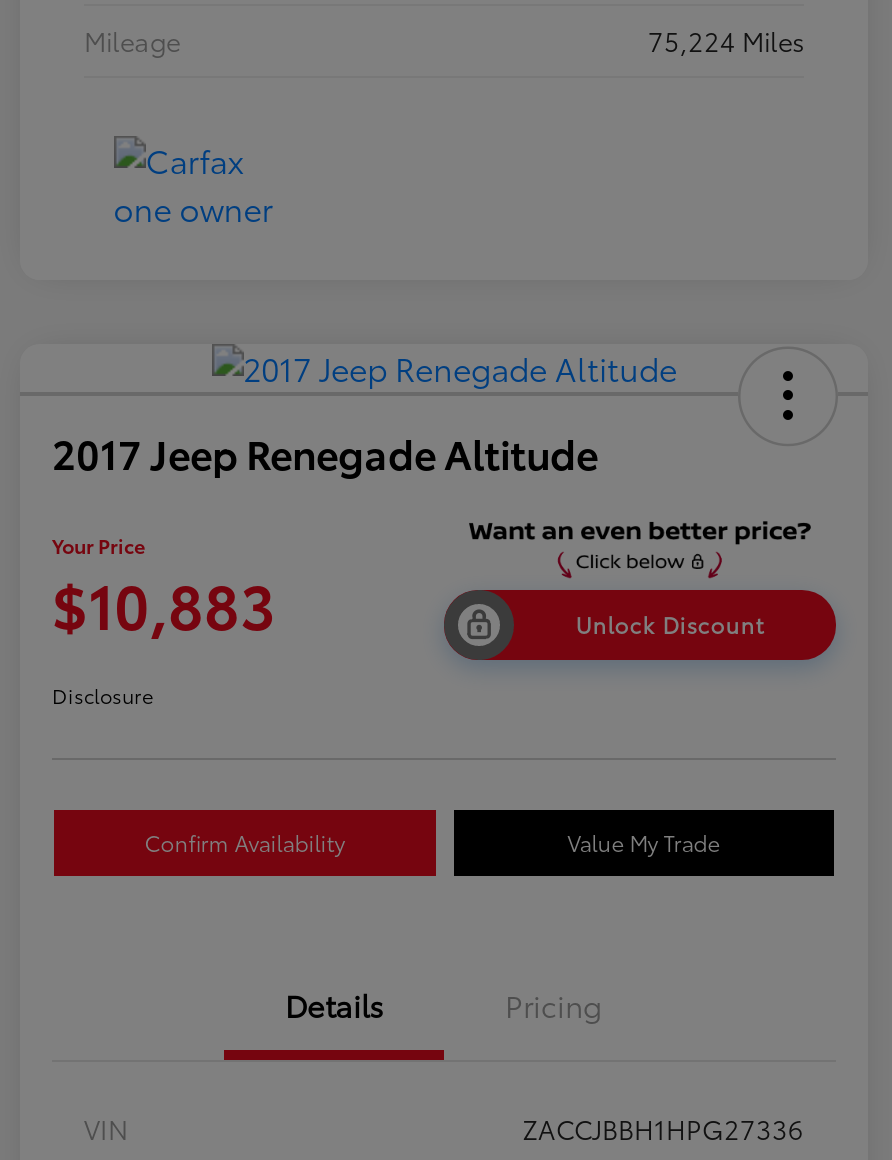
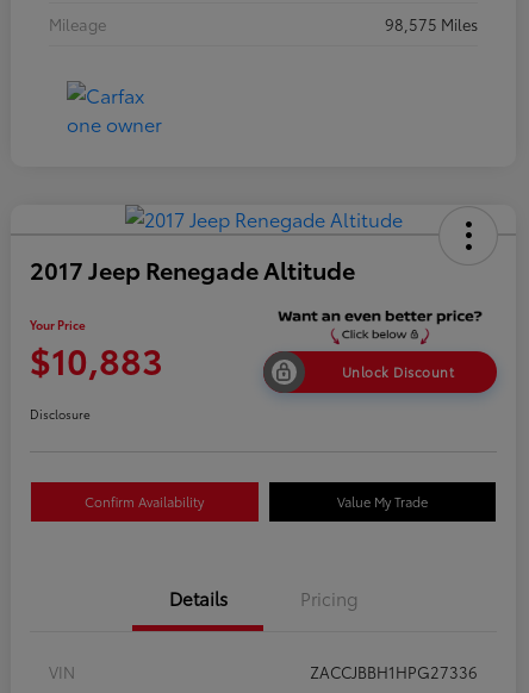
[648,21,804,57] 75,224 Miles -> [385,13,478,34] 98,575 Miles

